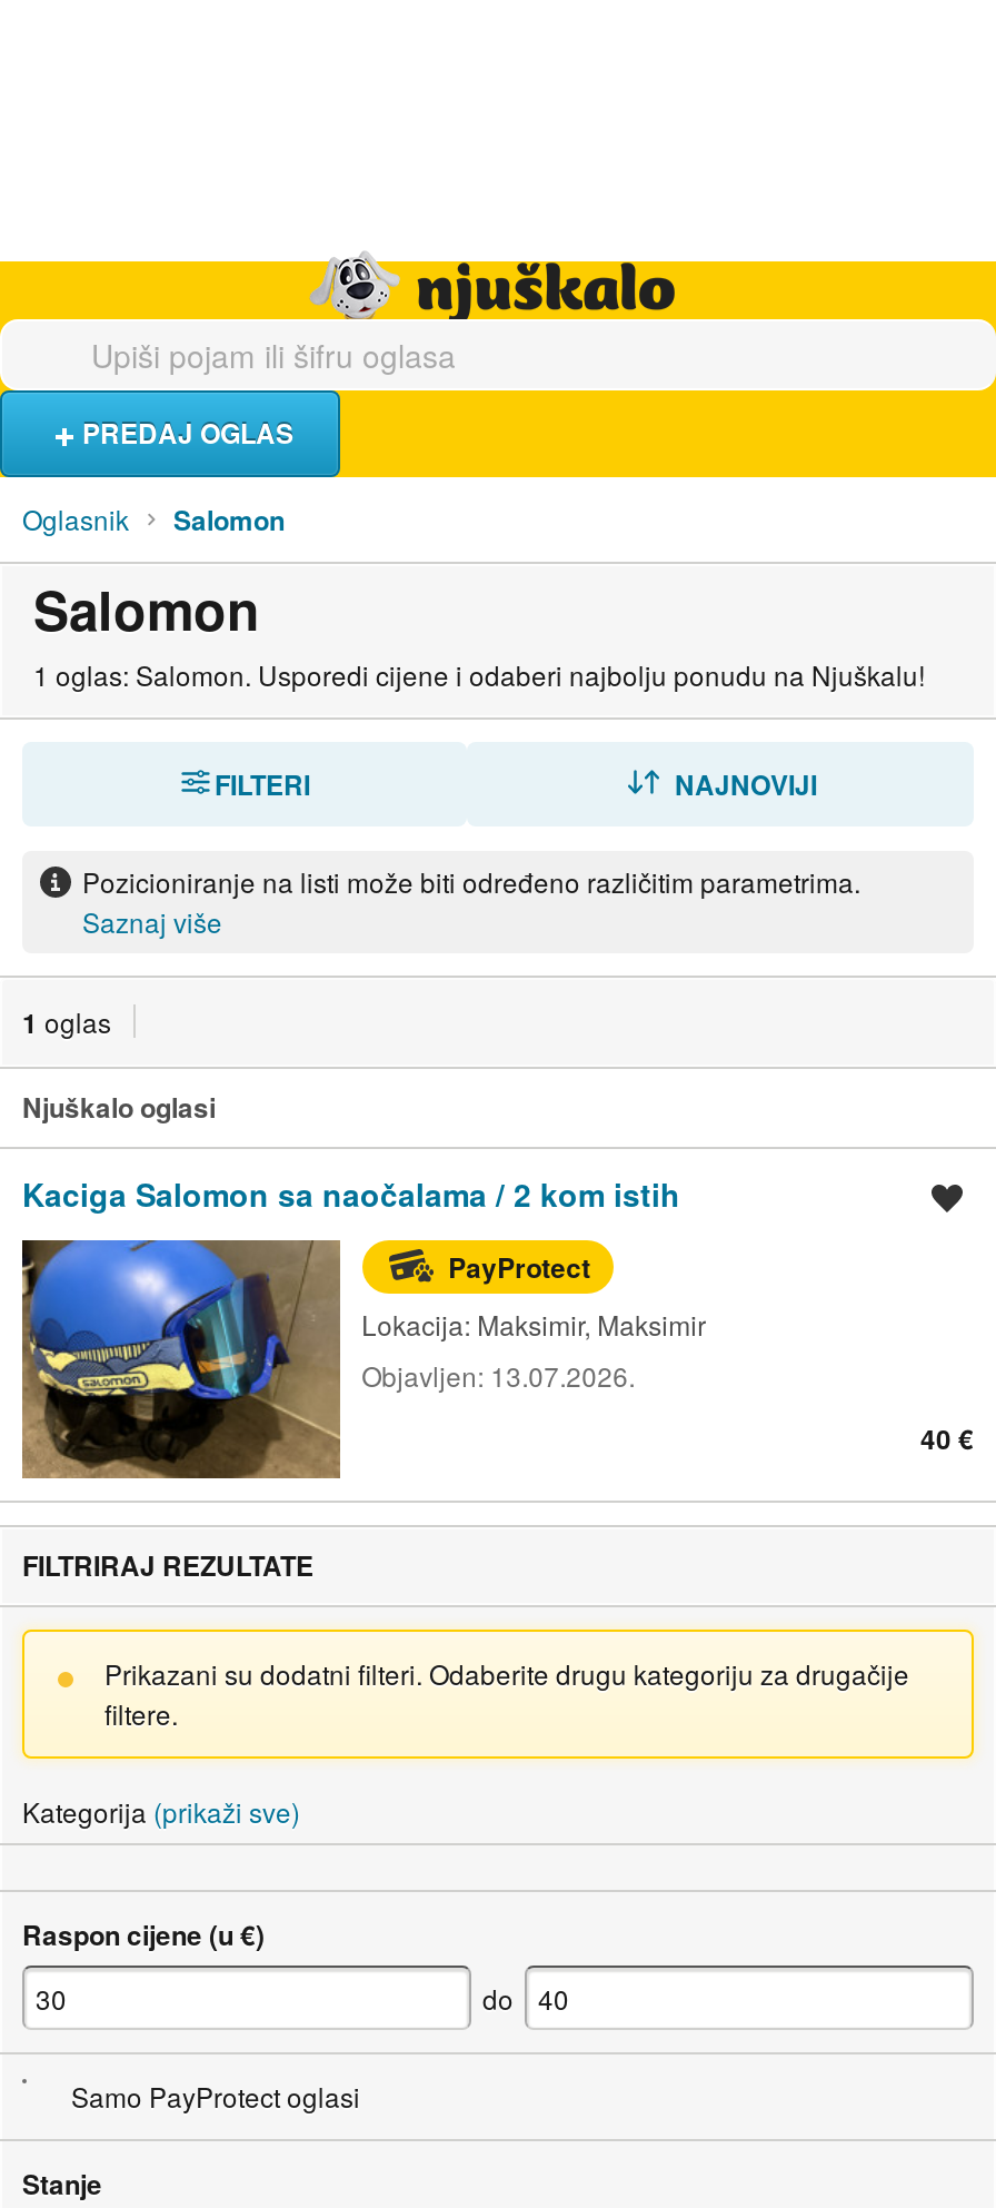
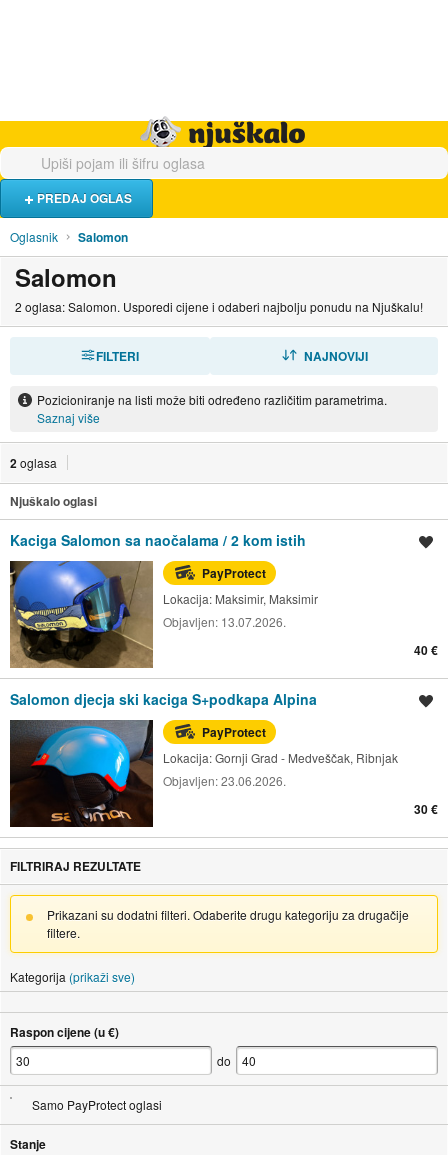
[33,655,925,693] 1 oglas: Salomon. Usporedi cijene i odaberi najbolju ponudu na Njuškalu! -> [15,298,423,315] 2 oglasa: Salomon. Usporedi cijene i odaberi najbolju ponudu na Njuškalu!
[22,1002,111,1042] 1 oglas -> [10,454,57,472] 2 oglasa
none -> [9,689,438,828] [image] | Salomon djecja ski kaciga S+podkapa Alpina | PayProtect | Lokacija: Gornji Grad - Medveščak, Ribnjak | Objavljen: 23.06.2026. | 30 €

